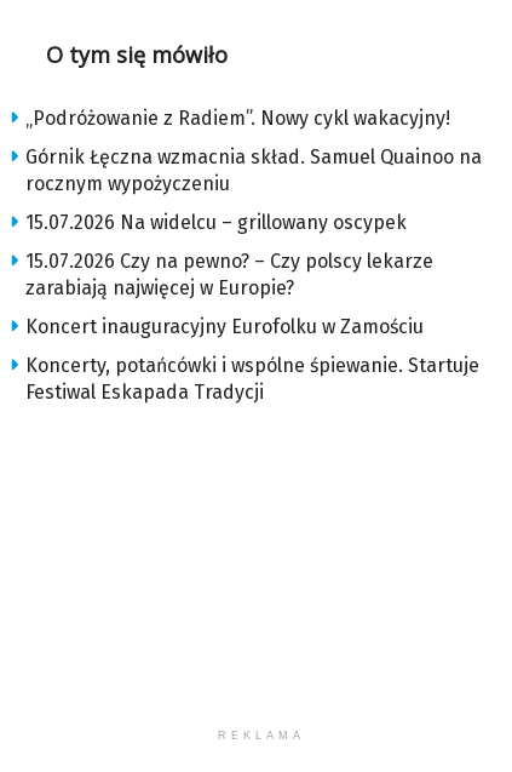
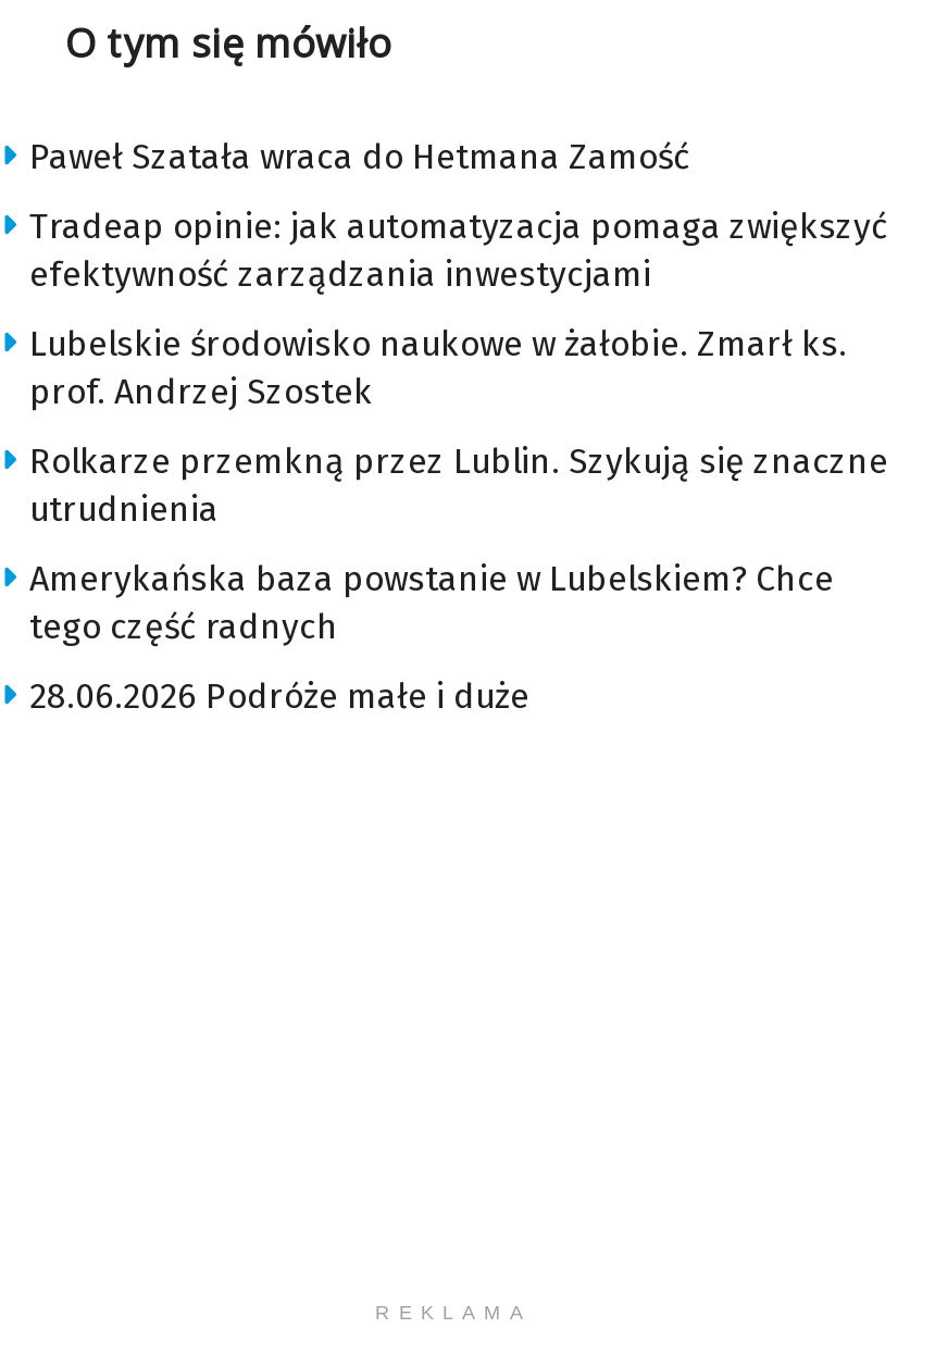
[25,107,450,130] „Podróżowanie z Radiem”. Nowy cykl wakacyjny! -> [29,136,690,177] Paweł Szatała wraca do Hetmana Zamość
[25,146,482,195] Górnik Łęczna wzmacnia skład. Samuel Quainoo na | rocznym wypożyczeniu -> [29,206,888,295] Tradeap opinie: jak automatyzacja pomaga zwiększyć | efektywność zarządzania inwestycjami
[25,211,407,234] 15.07.2026 Na widelcu – grillowany oscypek -> [29,323,847,412] Lubelskie środowisko naukowe w żałobie. Zmarł ks. | prof. Andrzej Szostek
[25,250,433,299] 15.07.2026 Czy na pewno? – Czy polscy lekarze | zarabiają najwięcej w Europie? -> [29,441,888,530] Rolkarze przemkną przez Lublin. Szykują się znaczne | utrudnienia
[25,315,424,338] Koncert inauguracyjny Eurofolku w Zamościu -> [29,558,834,647] Amerykańska baza powstanie w Lubelskiem? Chce | tego część radnych
[25,354,479,404] Koncerty, potańcówki i wspólne śpiewanie. Startuje | Festiwal Eskapada Tradycji -> [29,676,529,717] 28.06.2026 Podróże małe i duże

